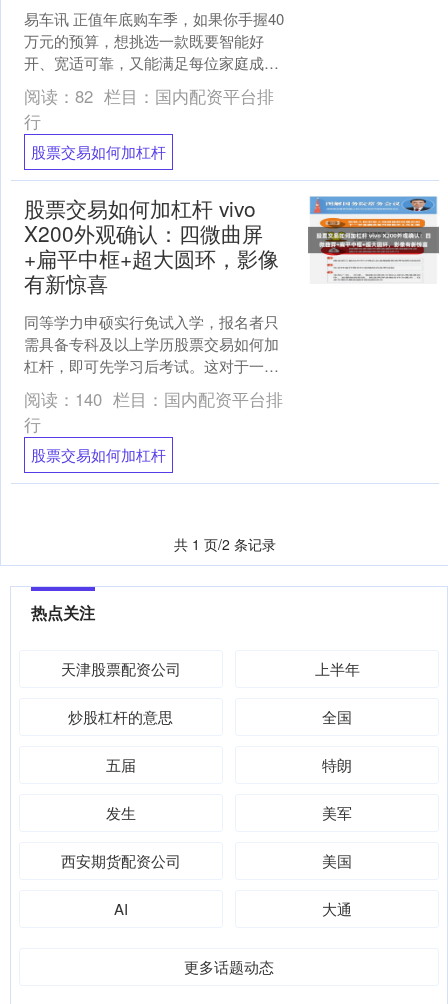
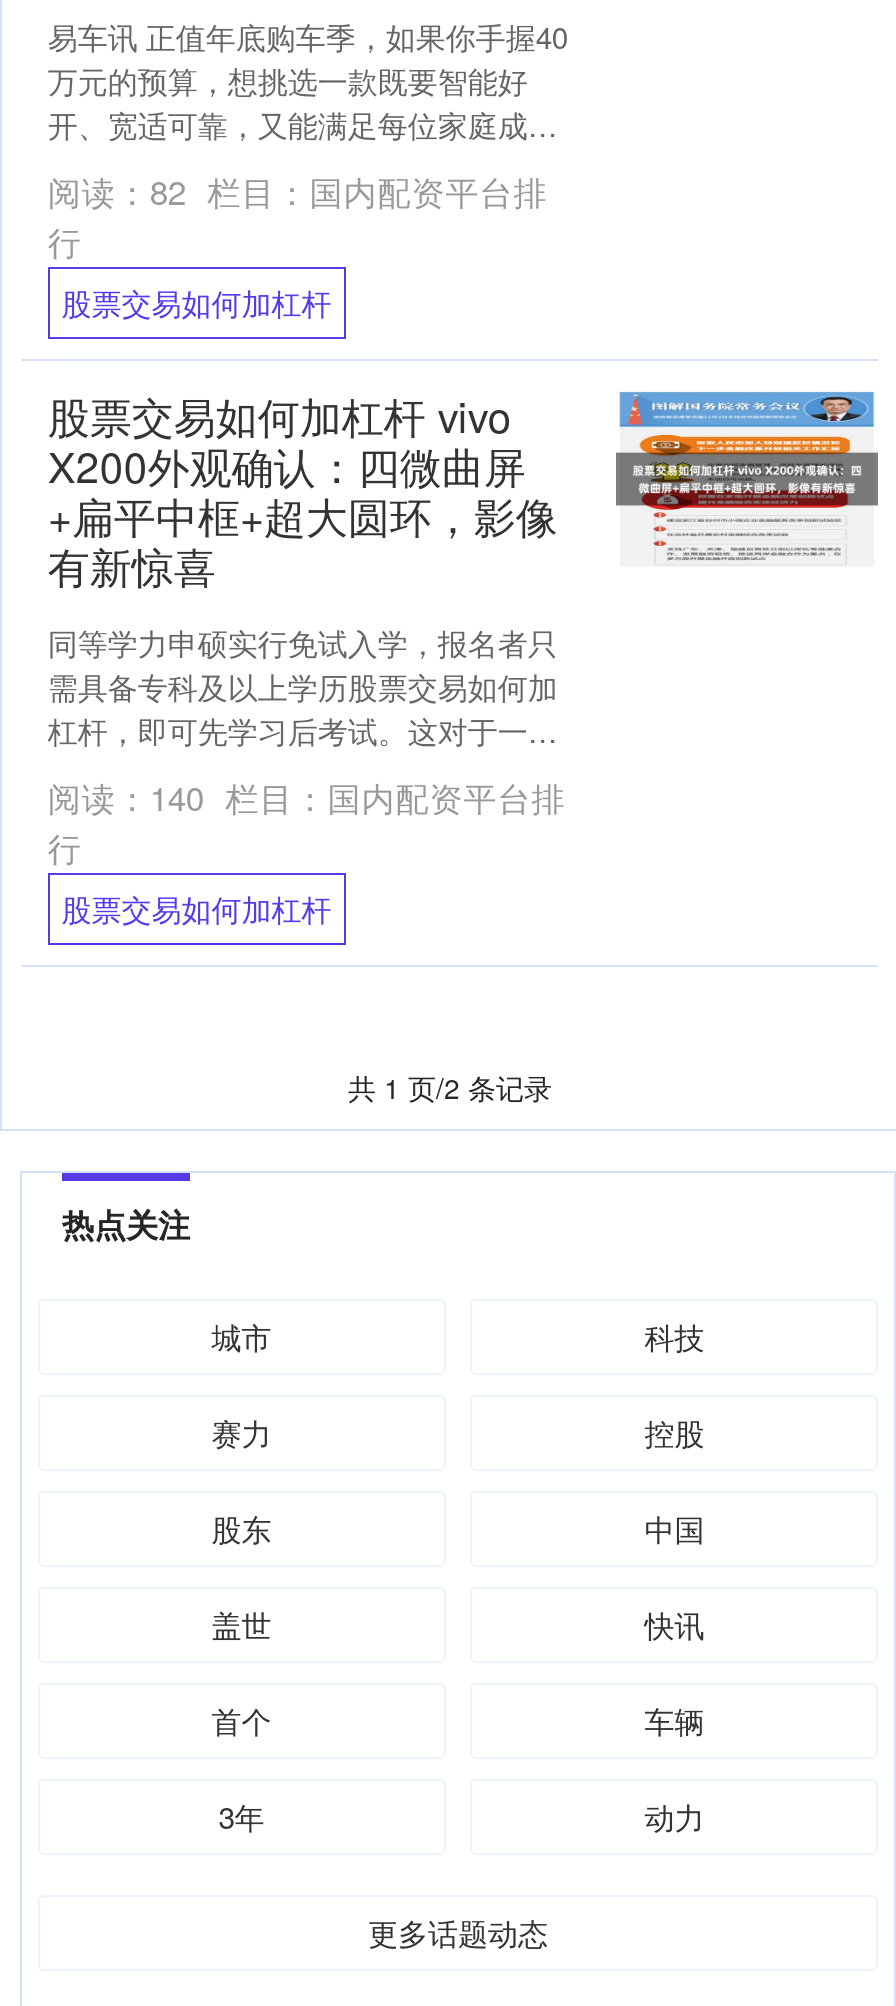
[61,658,360,679] 天津股票配资公司 | 上半年 -> [212,1315,704,1357] 城市 | 科技
[68,706,352,727] 炒股杠杆的意思 | 全国 -> [212,1411,704,1453] 赛力 | 控股
[106,754,352,775] 五届 | 特朗 -> [212,1507,704,1549] 股东 | 中国
[106,802,352,823] 发生 | 美军 -> [212,1603,704,1645] 盖世 | 快讯
[61,850,352,871] 西安期货配资公司 | 美国 -> [212,1699,704,1741] 首个 | 车辆
[114,898,352,919] AI | 大通 -> [219,1795,704,1837] 3年 | 动力

